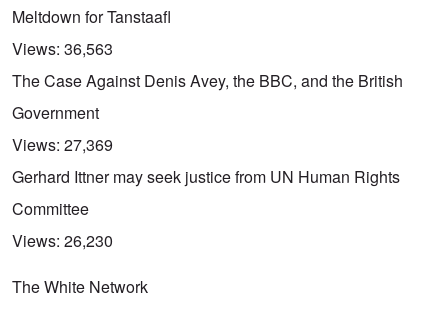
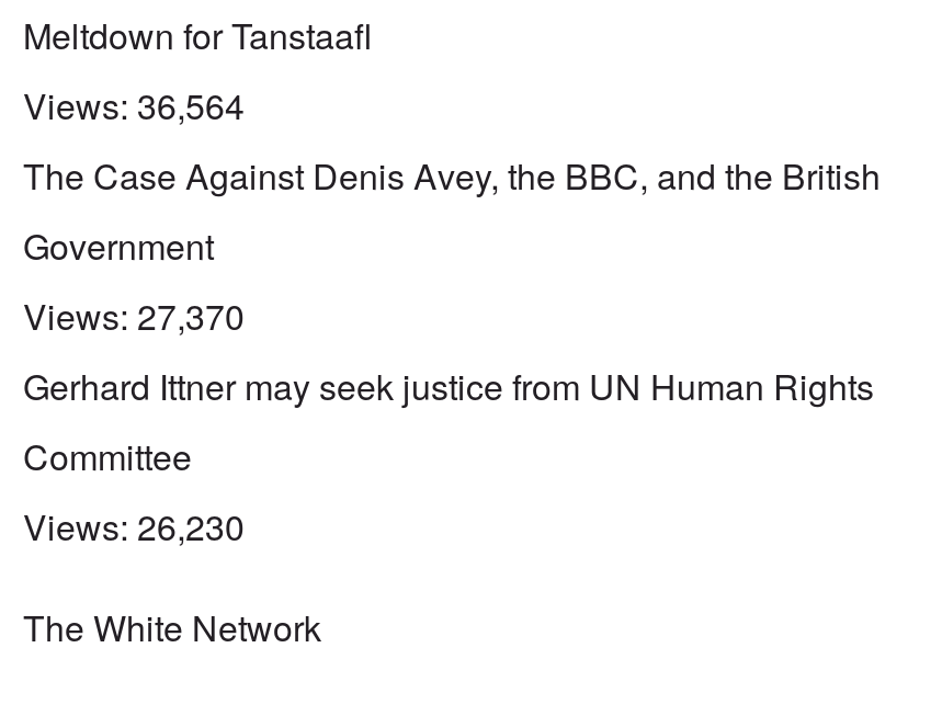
[12,37,113,60] Views: 36,563 -> [23,81,245,131] Views: 36,564
[12,133,113,156] Views: 27,369 -> [23,291,245,342] Views: 27,370

